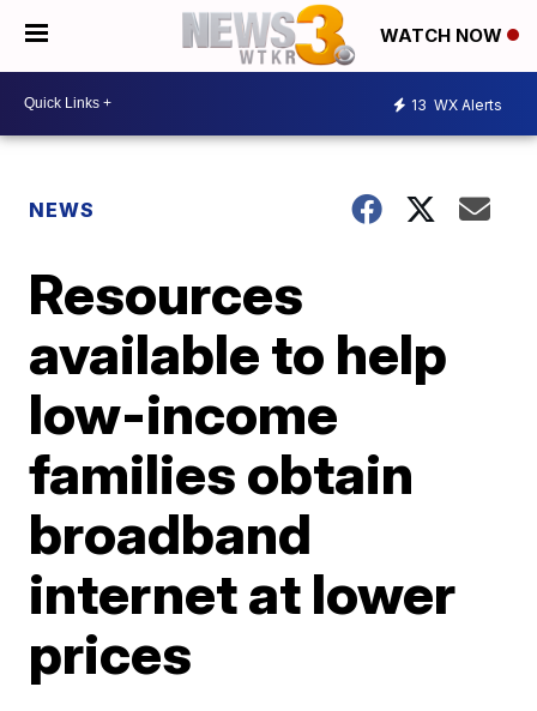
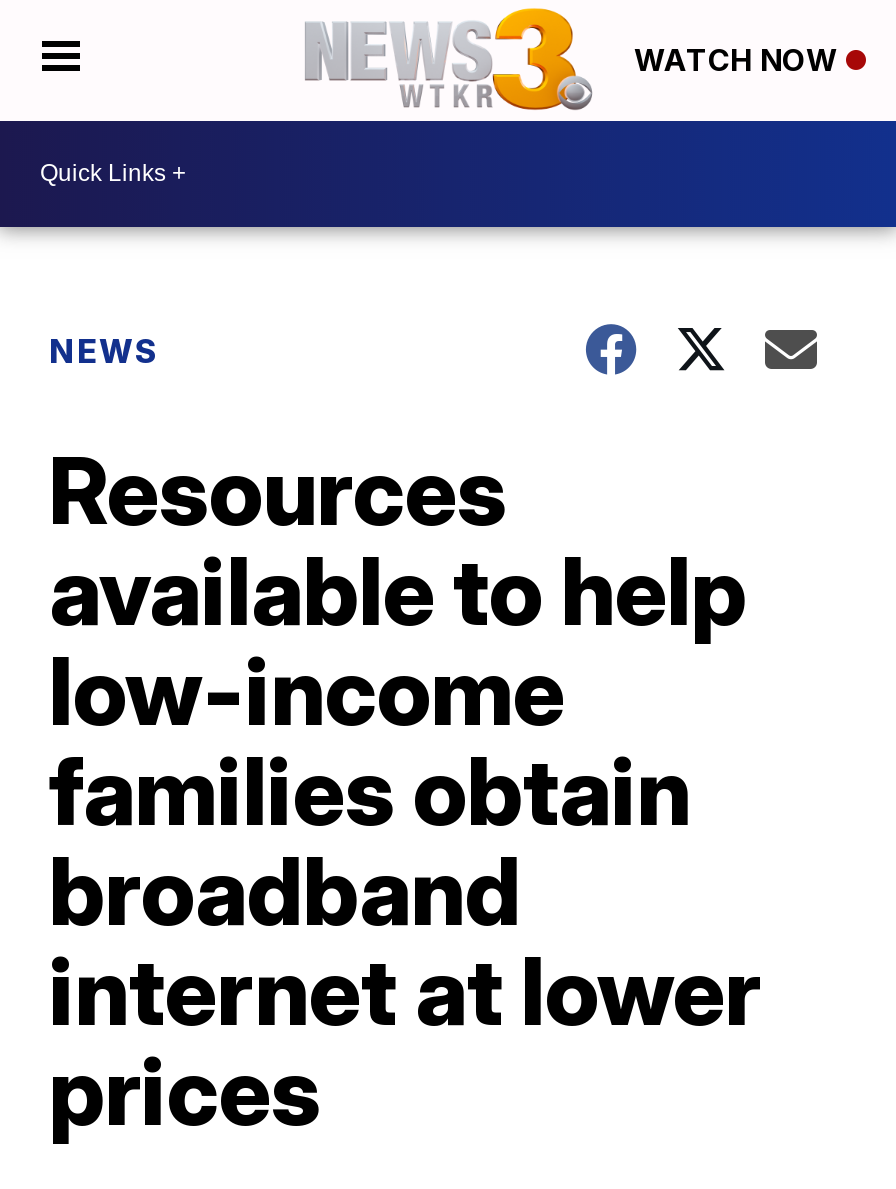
[411,96,502,114] 13 WX Alerts -> none

